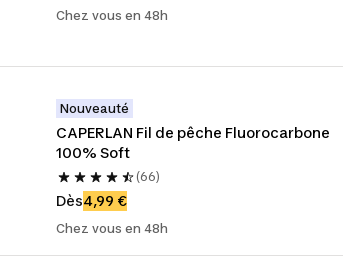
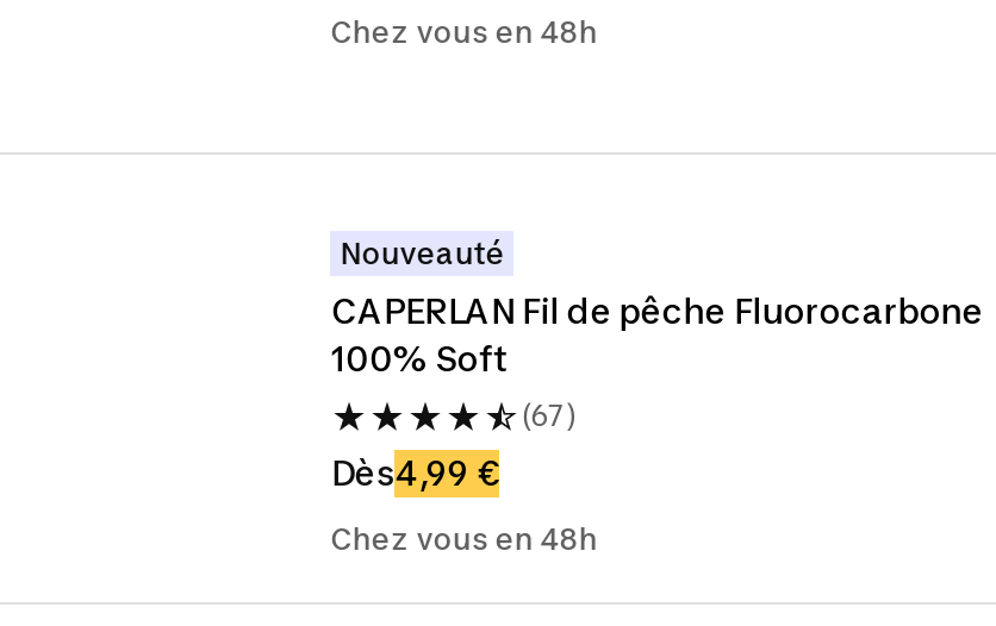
[136,169,160,184] (66) -> [521,397,576,433] (67)

